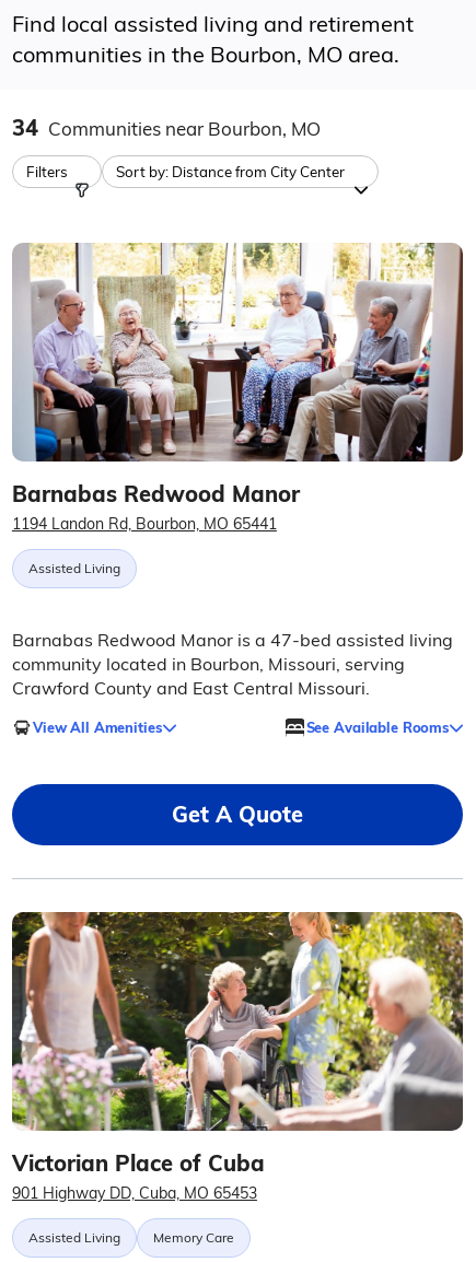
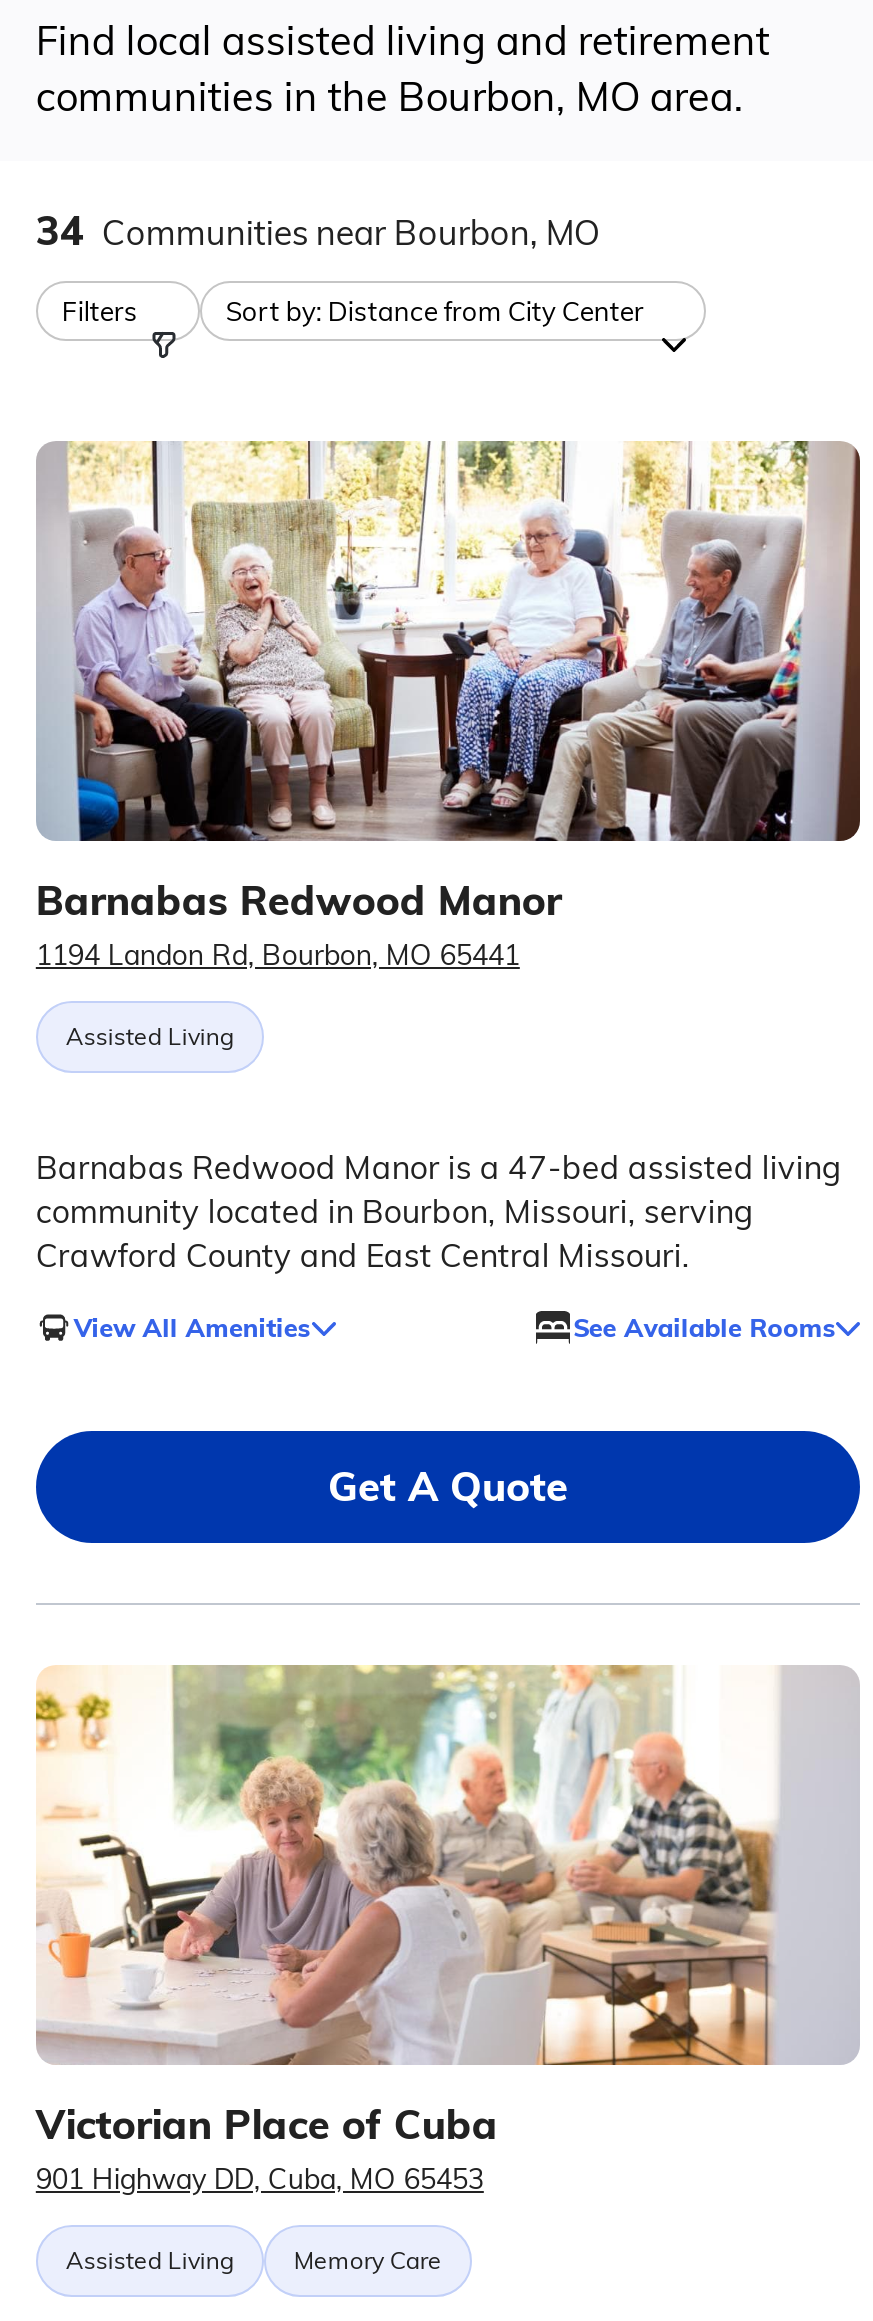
[11,911,464,1132] [image] -> [34,1663,860,2067] [image]

